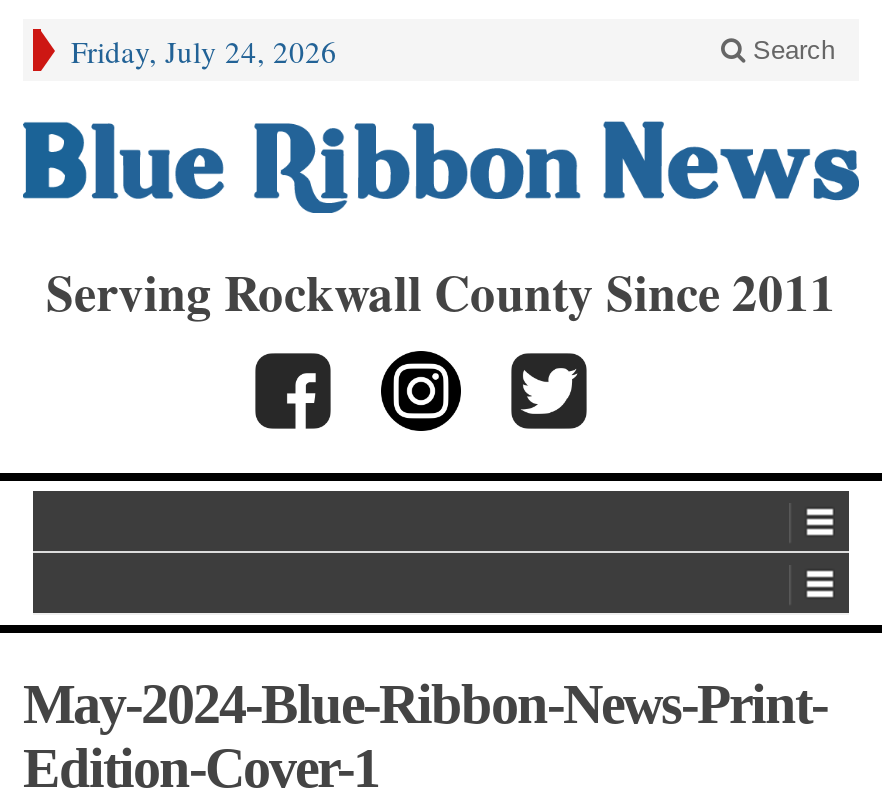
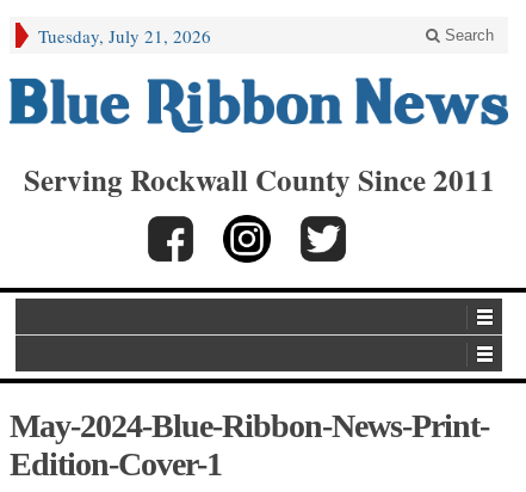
[71,31,337,71] Friday, July 24, 2026 -> [38,24,211,48] Tuesday, July 21, 2026

